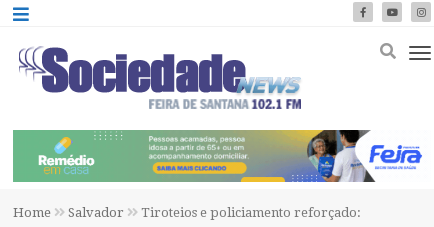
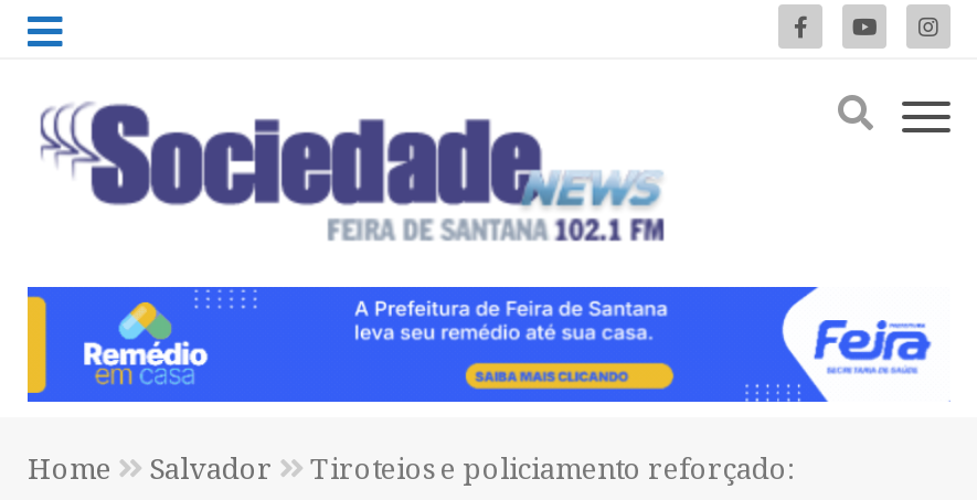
[12,129,376,183] [image] -> [25,285,827,404] [image]

